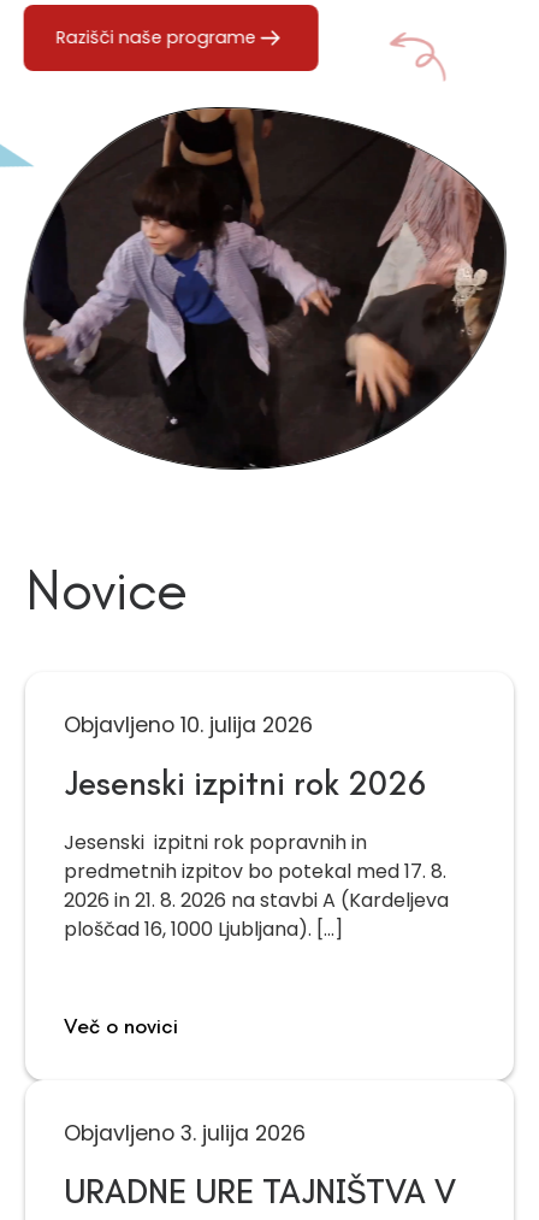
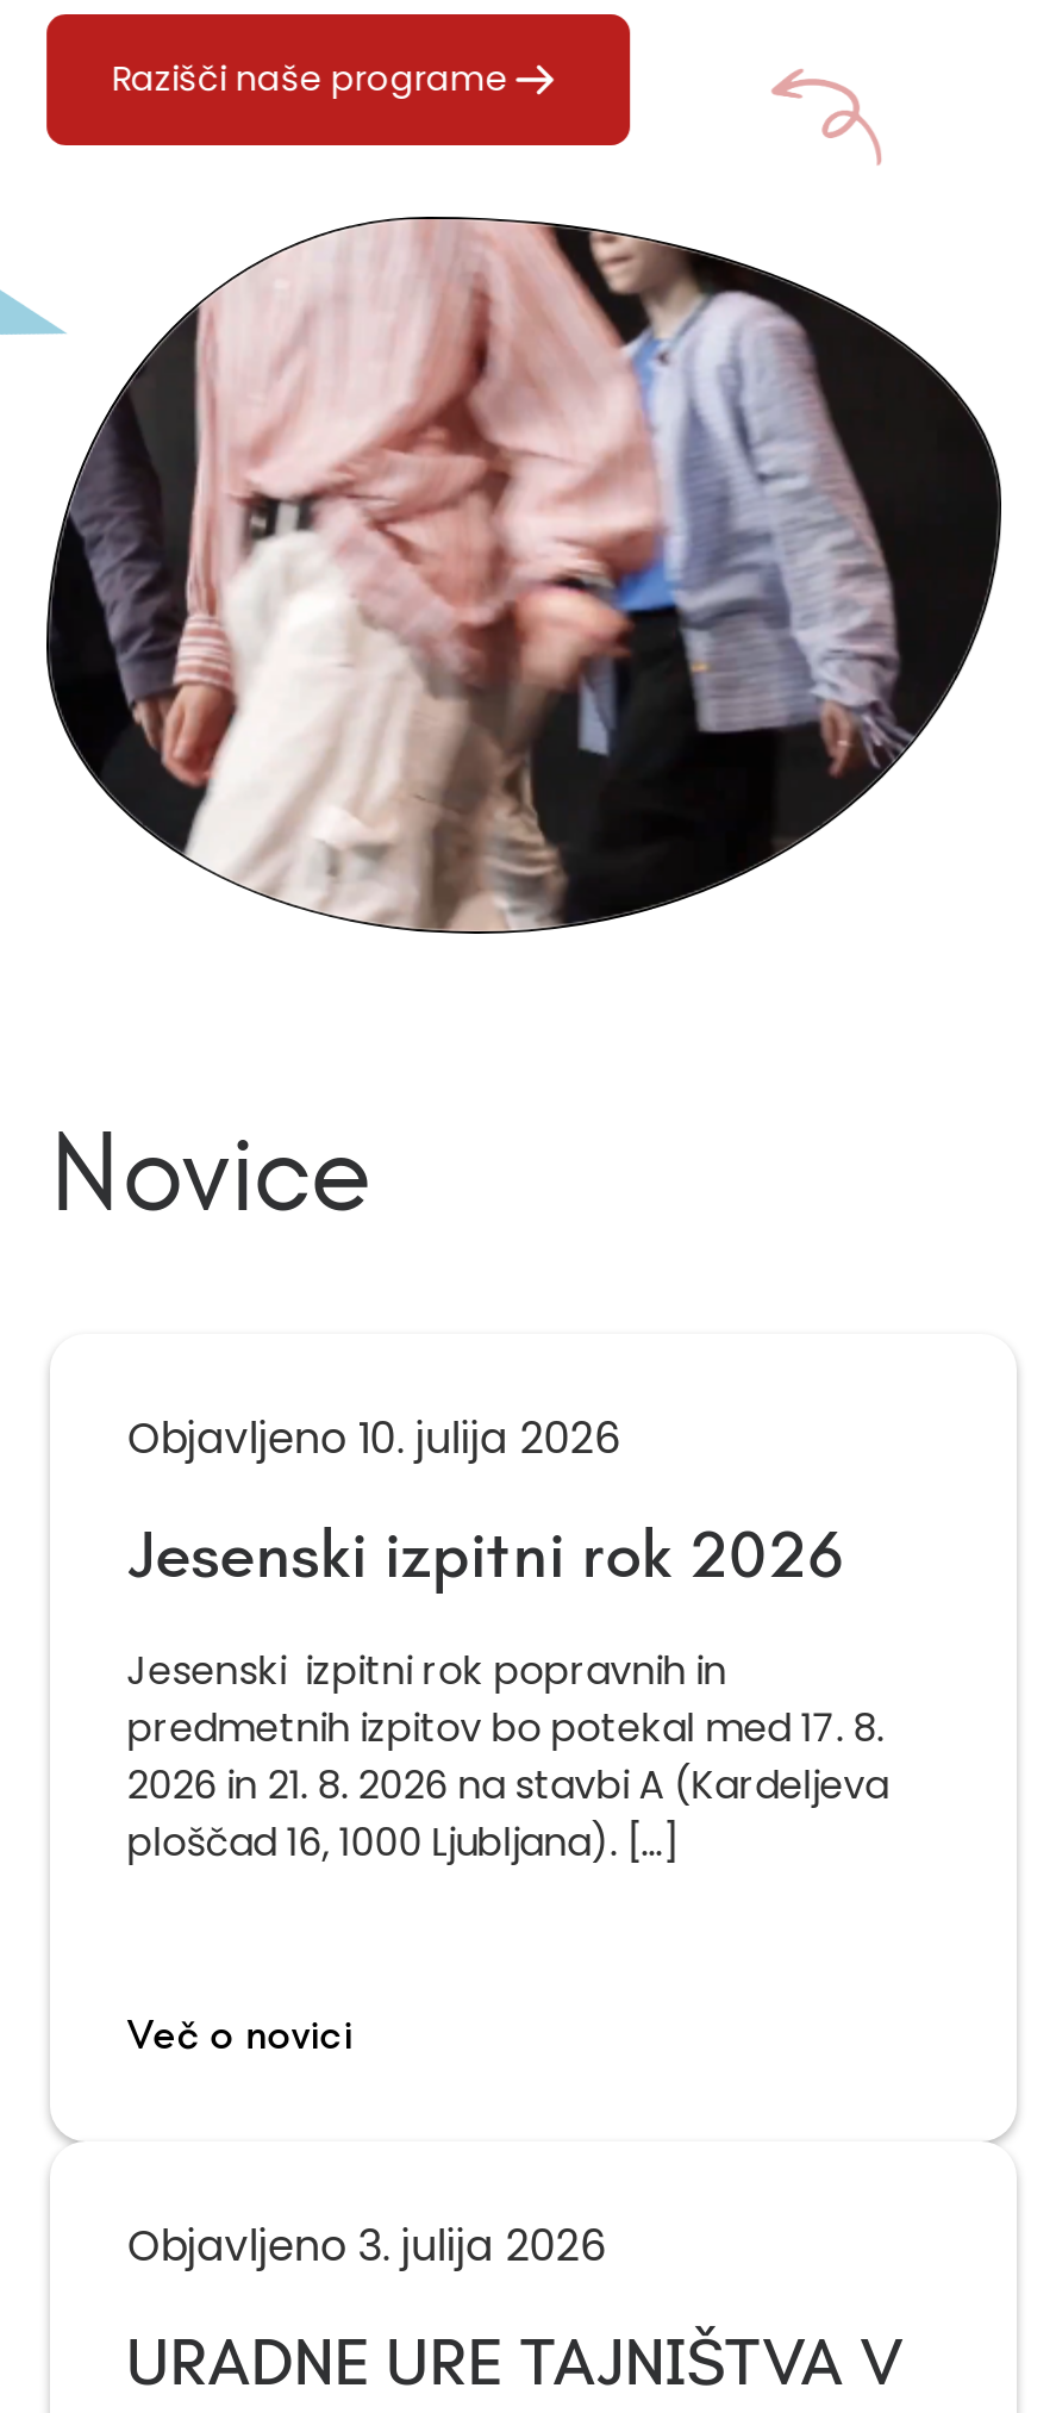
[24,107,496,470] [image] -> [50,217,964,934] [image]

